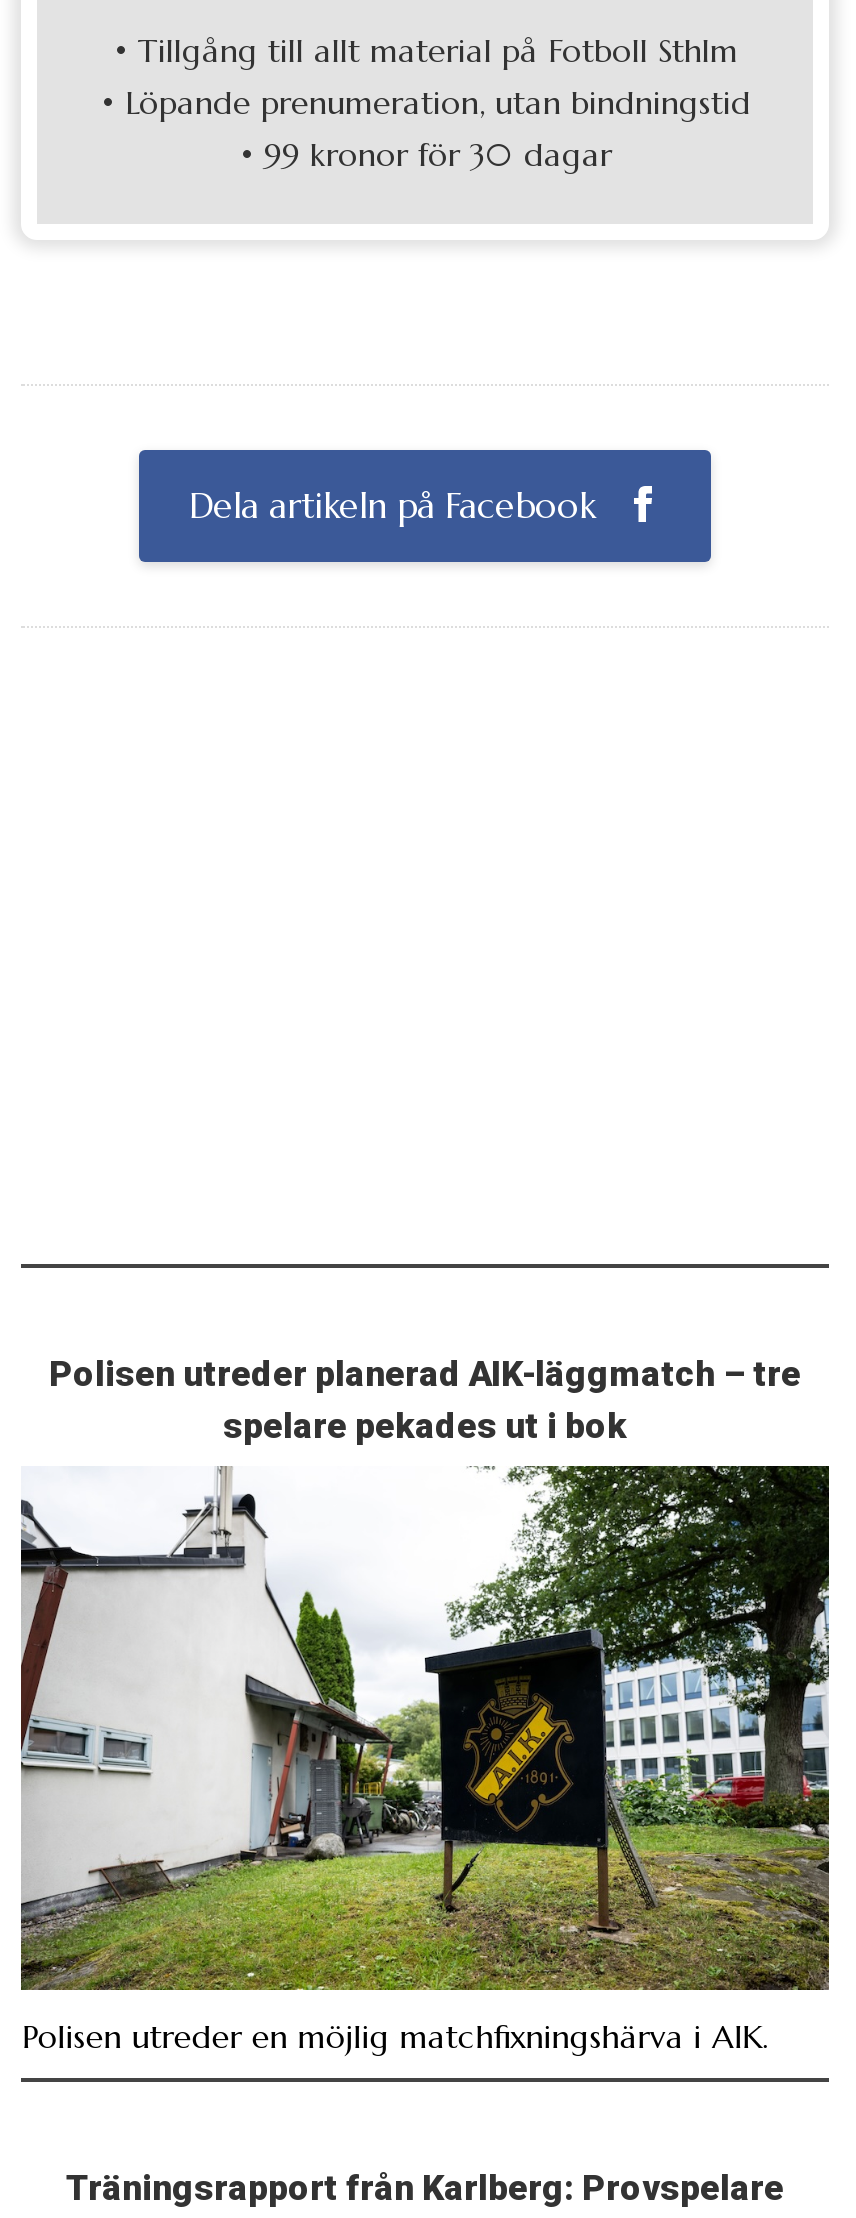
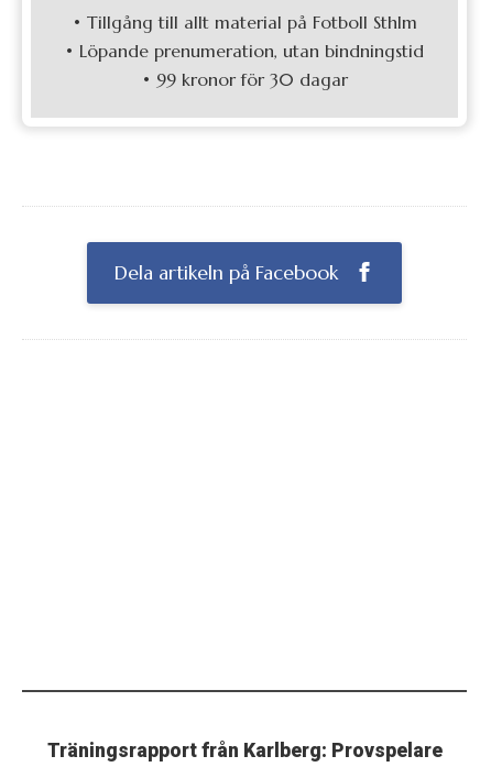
[49,1354,801,1446] Polisen utreder planerad AIK-läggmatch – tre | spelare pekades ut i bok -> none
[19,1464,831,2057] [image] | Polisen utreder en möjlig matchfixningshärva i AIK. -> none

